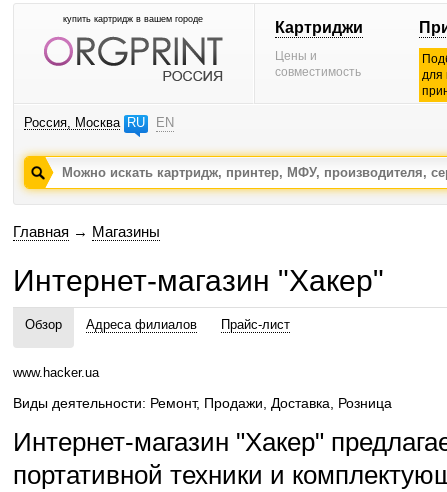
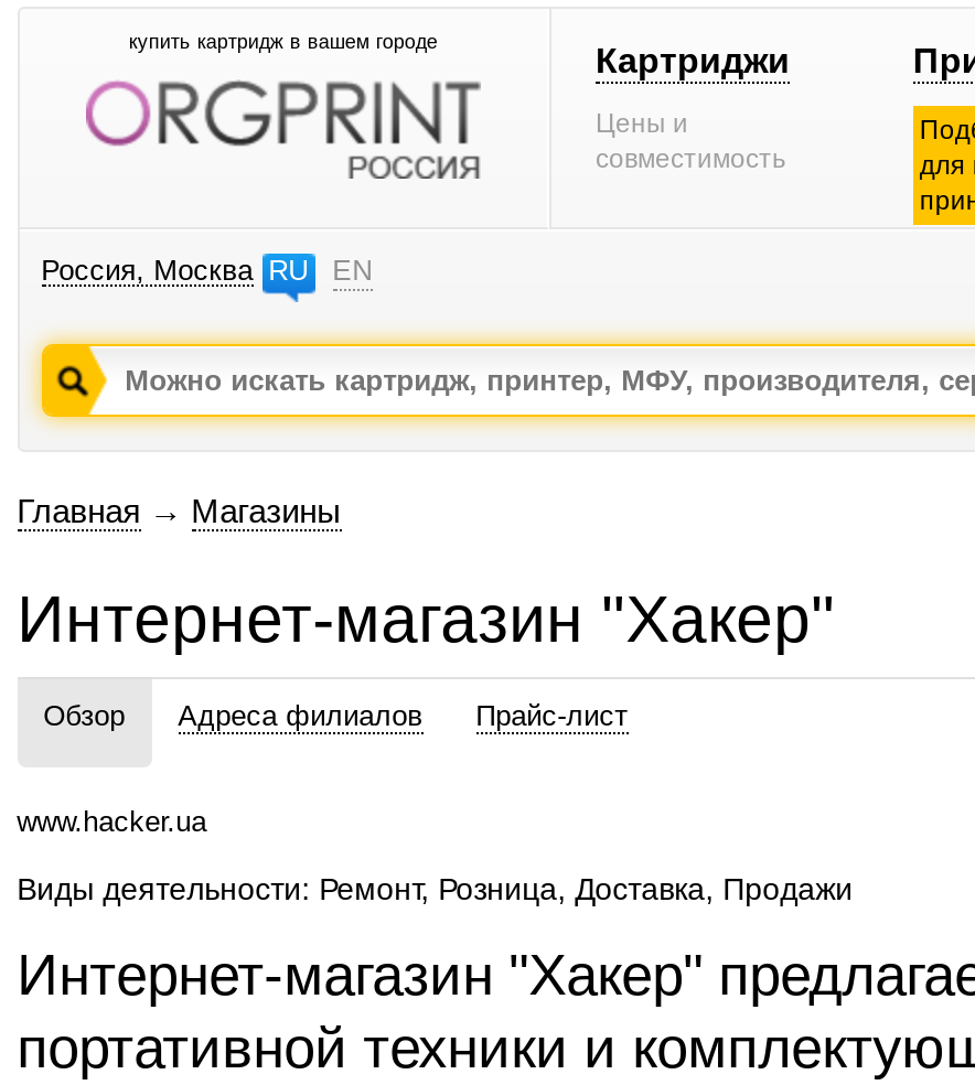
[13,395,392,411] Виды деятельности: Ремонт, Продажи, Доставка, Розница -> [17,871,853,906] Виды деятельности: Ремонт, Розница, Доставка, Продажи

